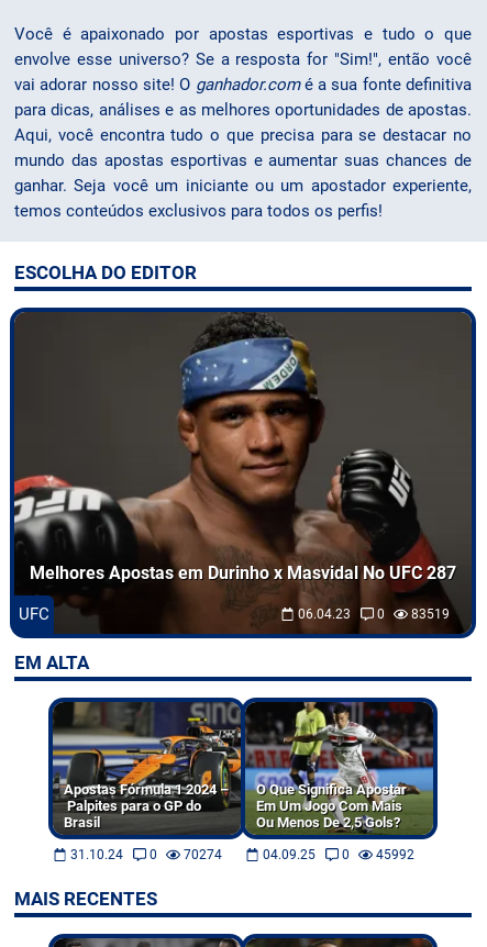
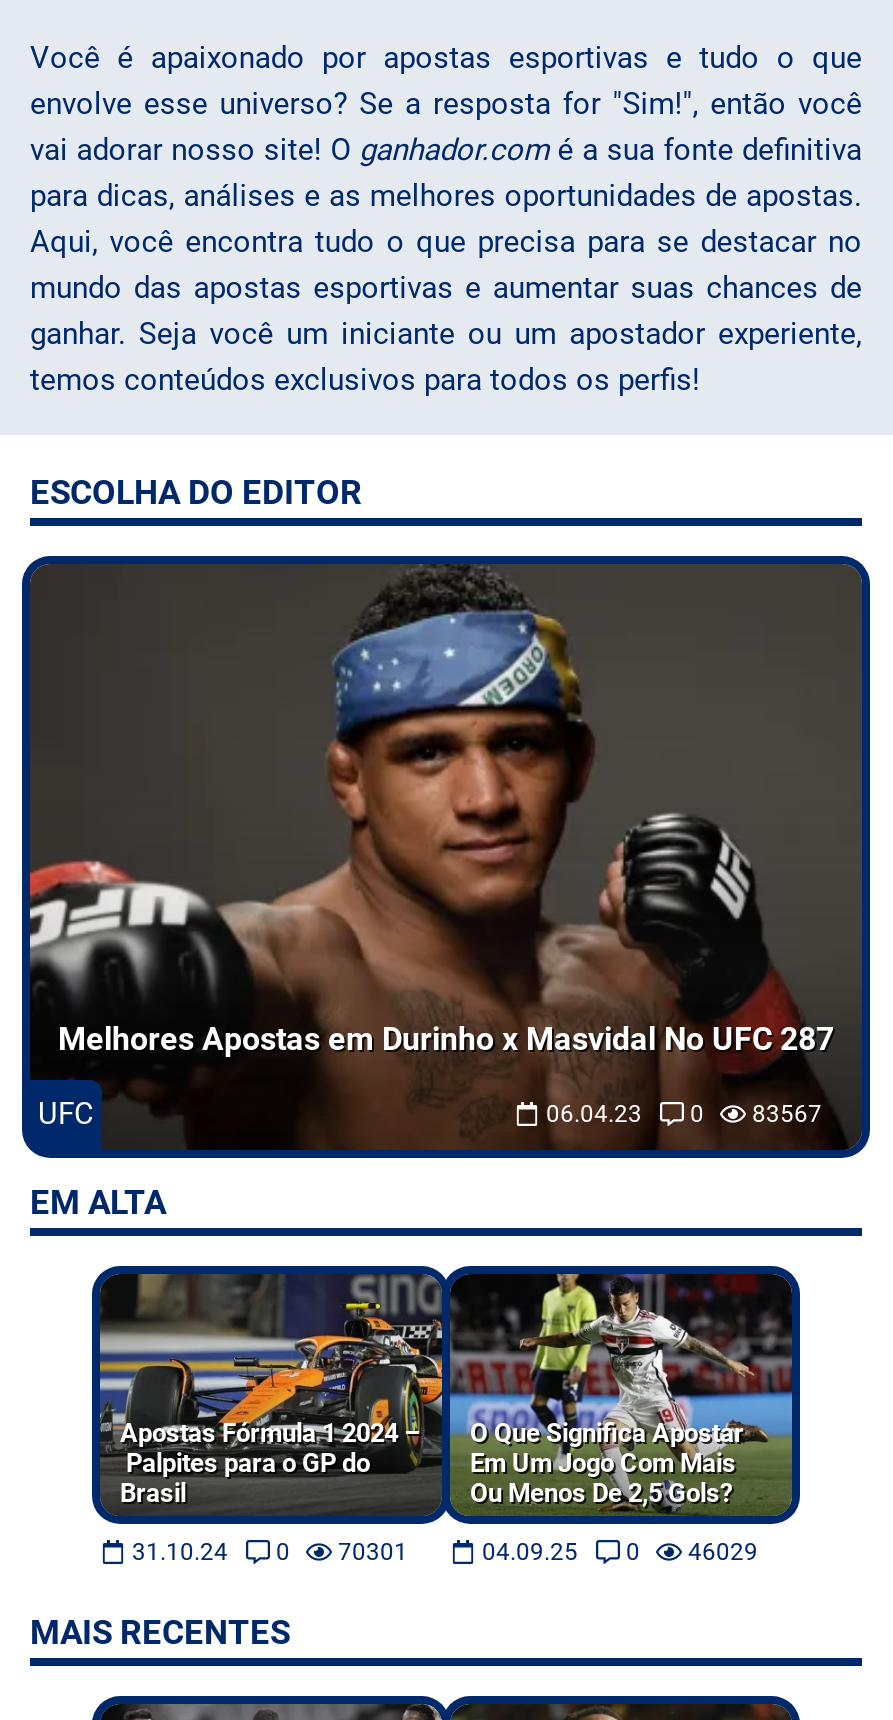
[298,607,450,622] 06.04.23 0 83519 -> [546,1100,822,1128] 06.04.23 0 83567
[70,847,222,862] 31.10.24 0 70274 -> [132,1538,408,1566] 31.10.24 0 70301
[263,847,414,862] 04.09.25 0 45992 -> [482,1538,758,1566] 04.09.25 0 46029

